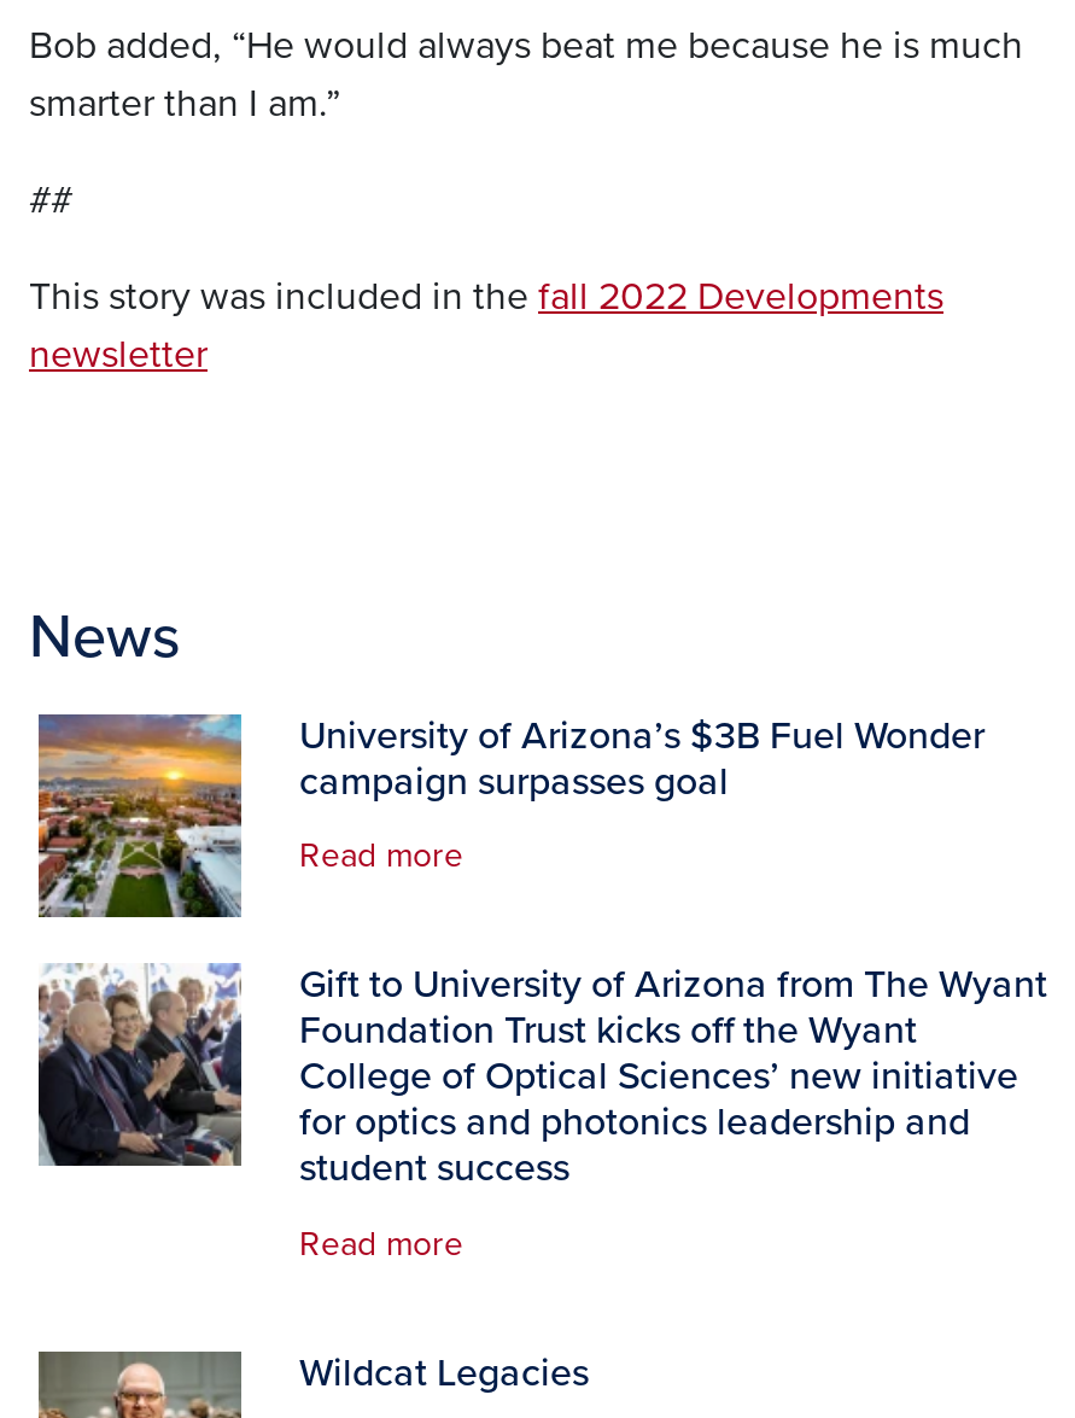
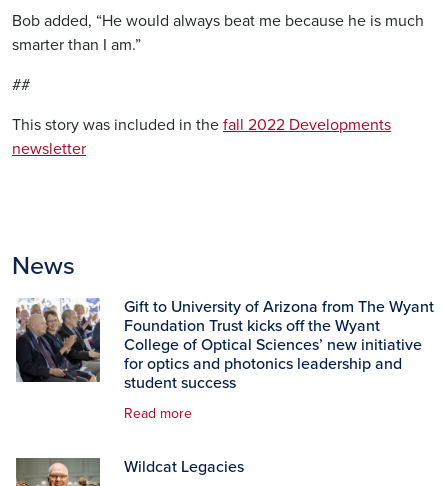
[36,712,985,920] [image] | University of Arizona’s $3B Fuel Wonder | campaign surpasses goal | Read more -> none

